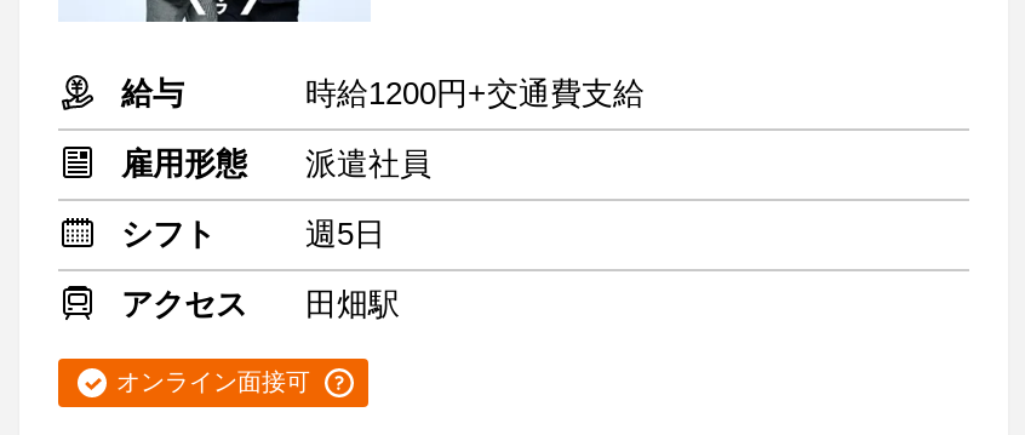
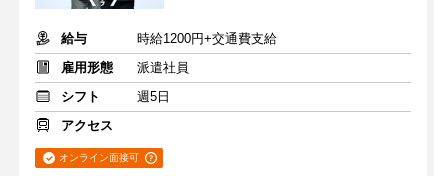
[305,286,400,322] 田畑駅 -> none

